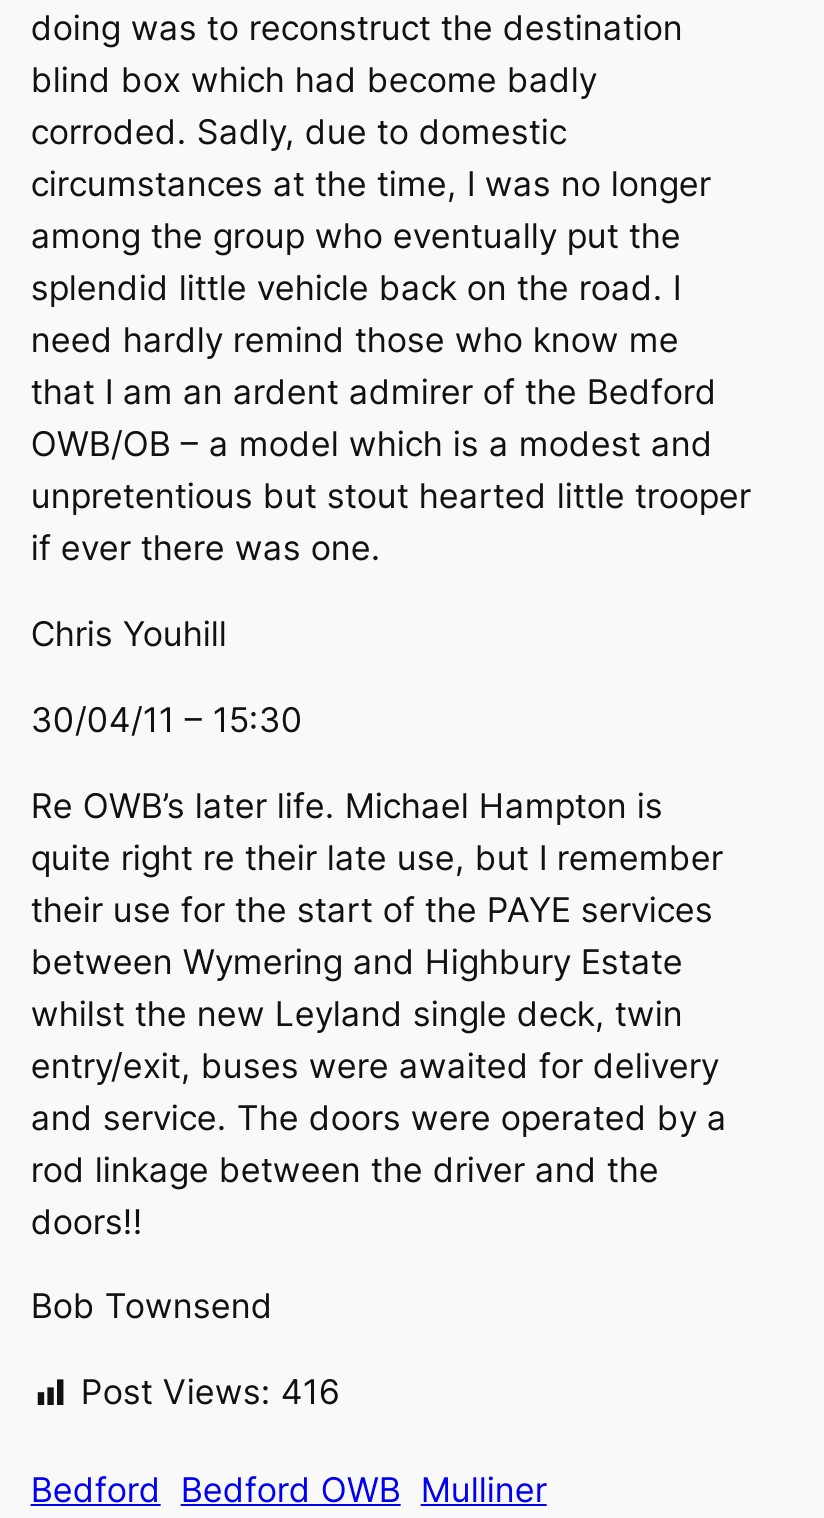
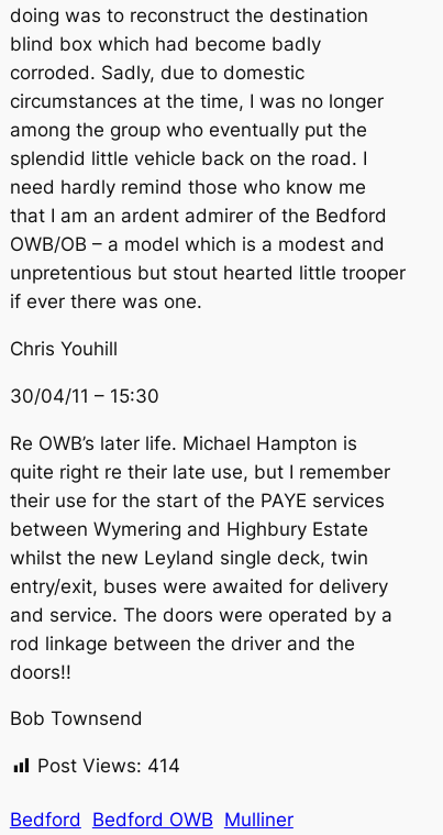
[81,1373,341,1413] Post Views: 416 -> [37,755,180,777] Post Views: 414

